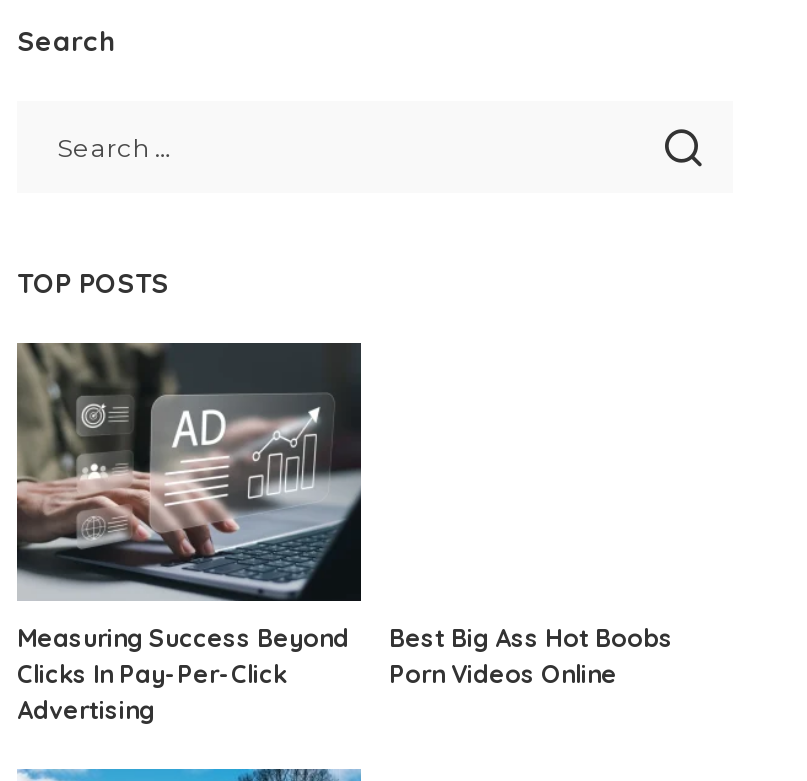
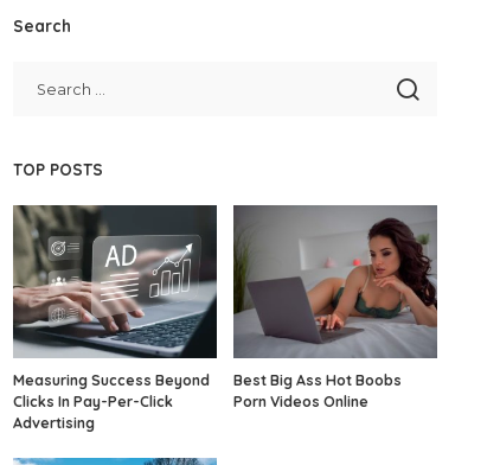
none -> [232,204,438,359] [image]

